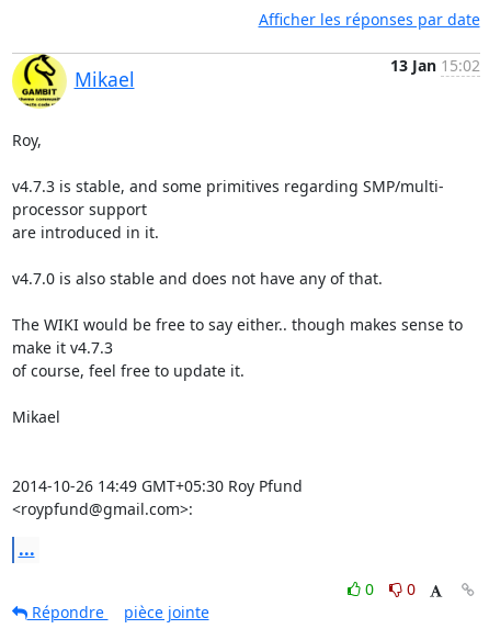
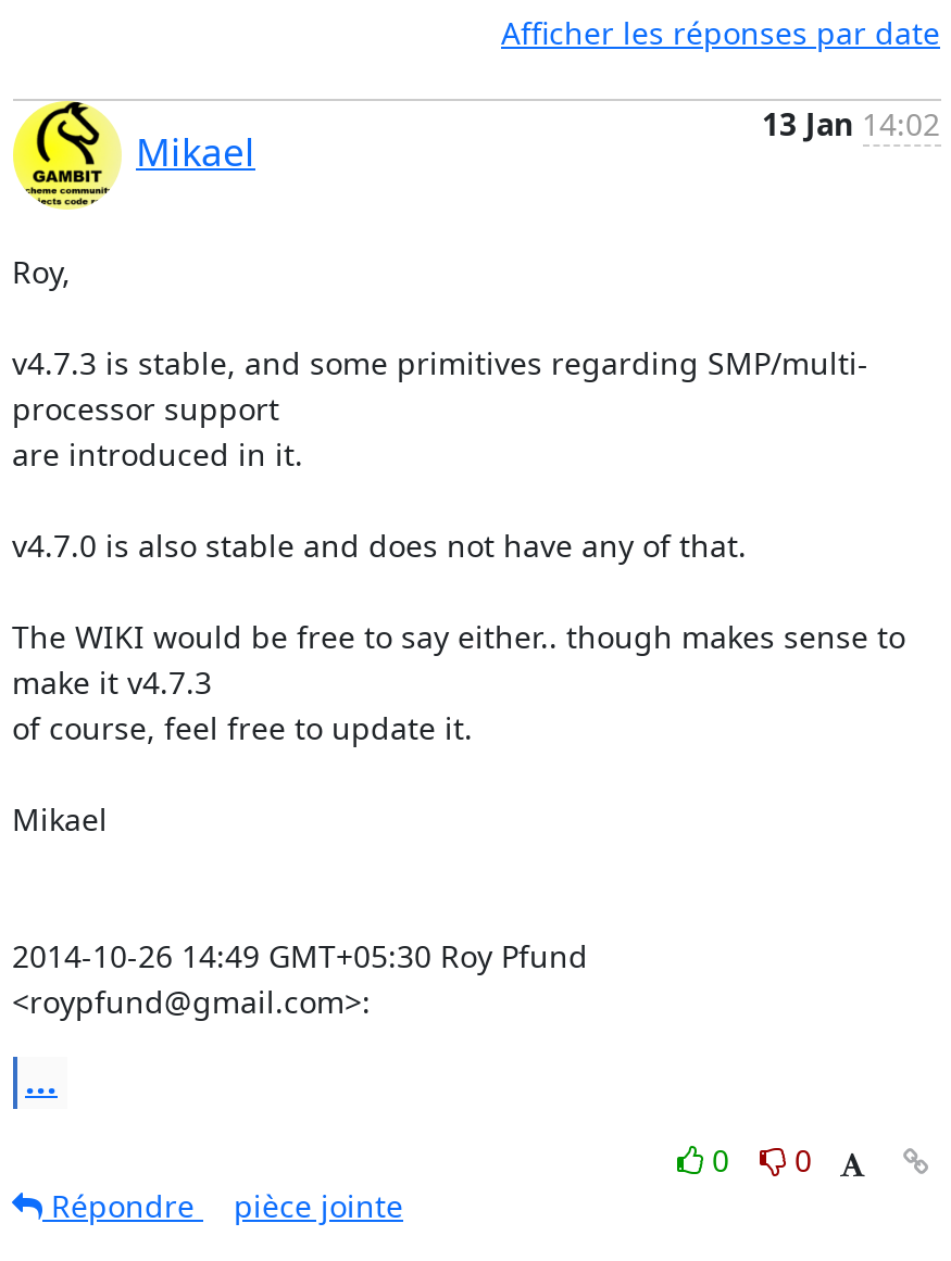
[390,54,480,75] 13 Jan 15:02 -> [762,102,940,143] 13 Jan 14:02

